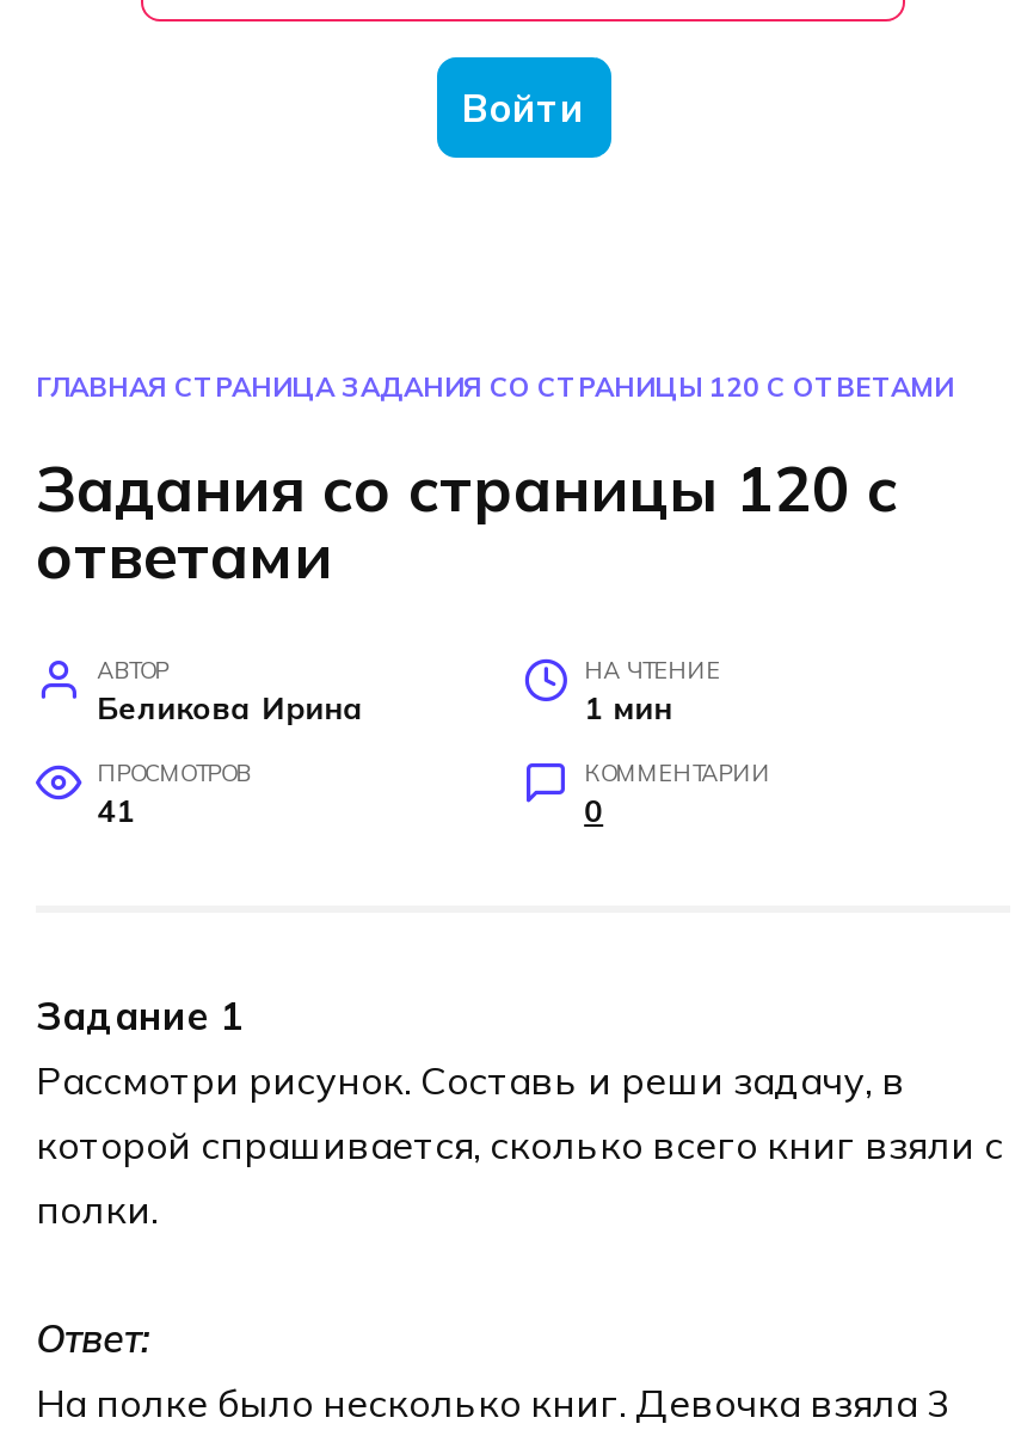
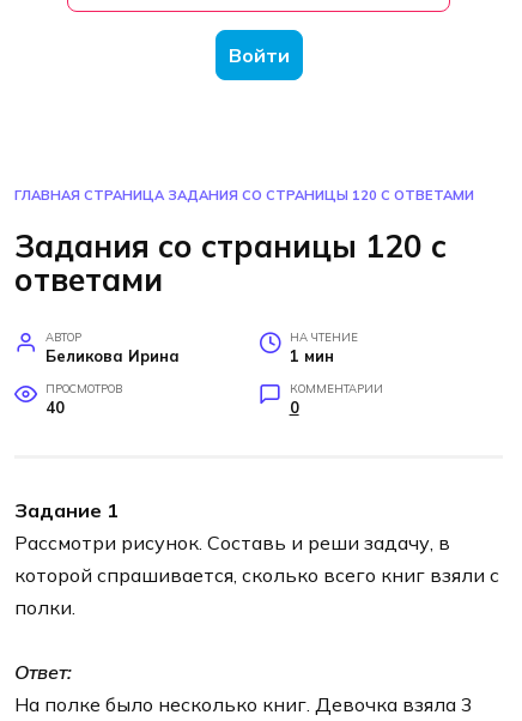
[97,790,135,829] 41 -> [45,397,64,417] 40

